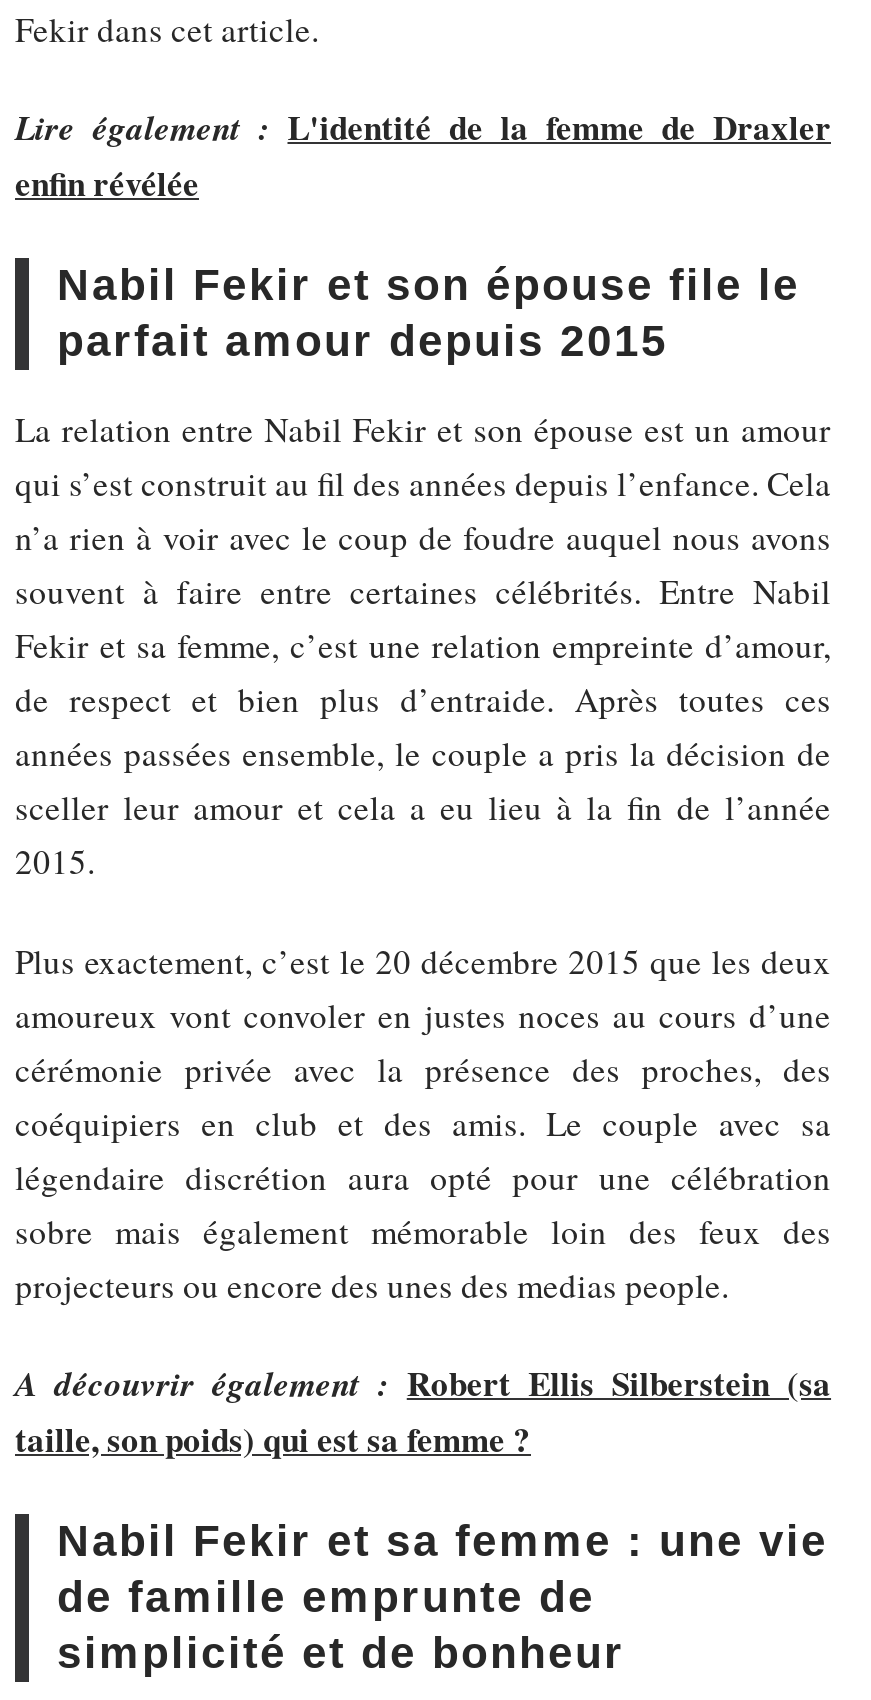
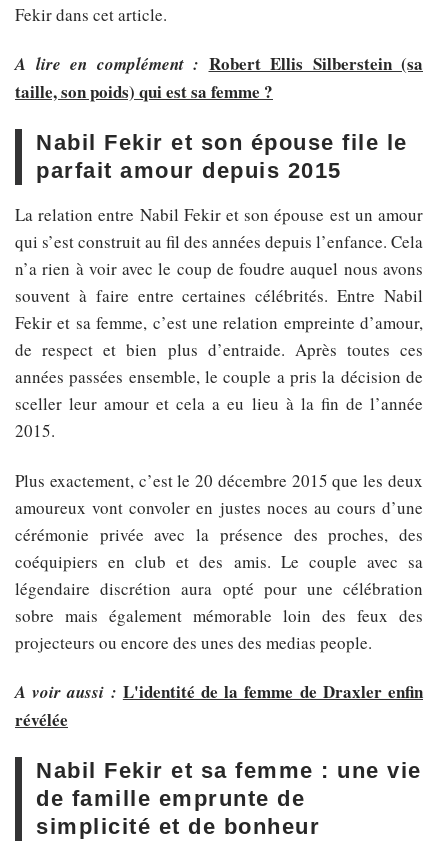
[15,102,831,208] Lire également : L'identité de la femme de Draxler | enfin révélée -> [15,51,423,76] A lire en complément : Robert Ellis Silberstein (sa
[15,1358,831,1408] A découvrir également : Robert Ellis Silberstein (sa -> [15,679,423,732] A voir aussi : L'identité de la femme de Draxler enfin | révélée
moved [15,1414,531,1464] -> [15,79,273,104]: taille, son poids) qui est sa femme ?

